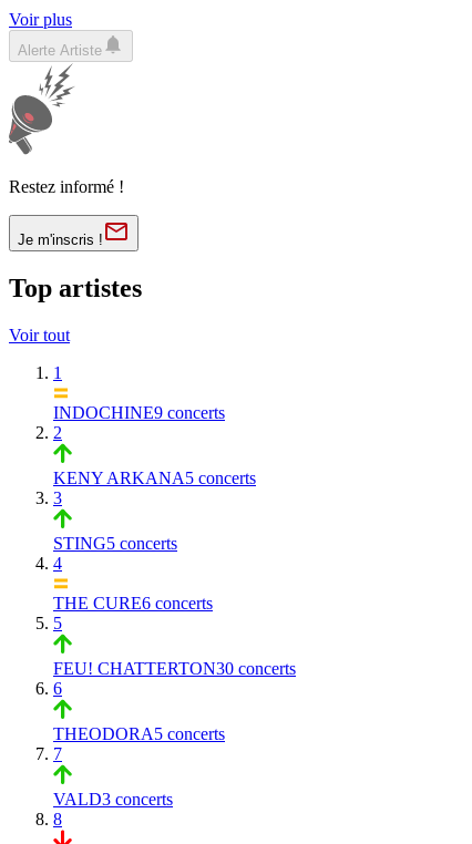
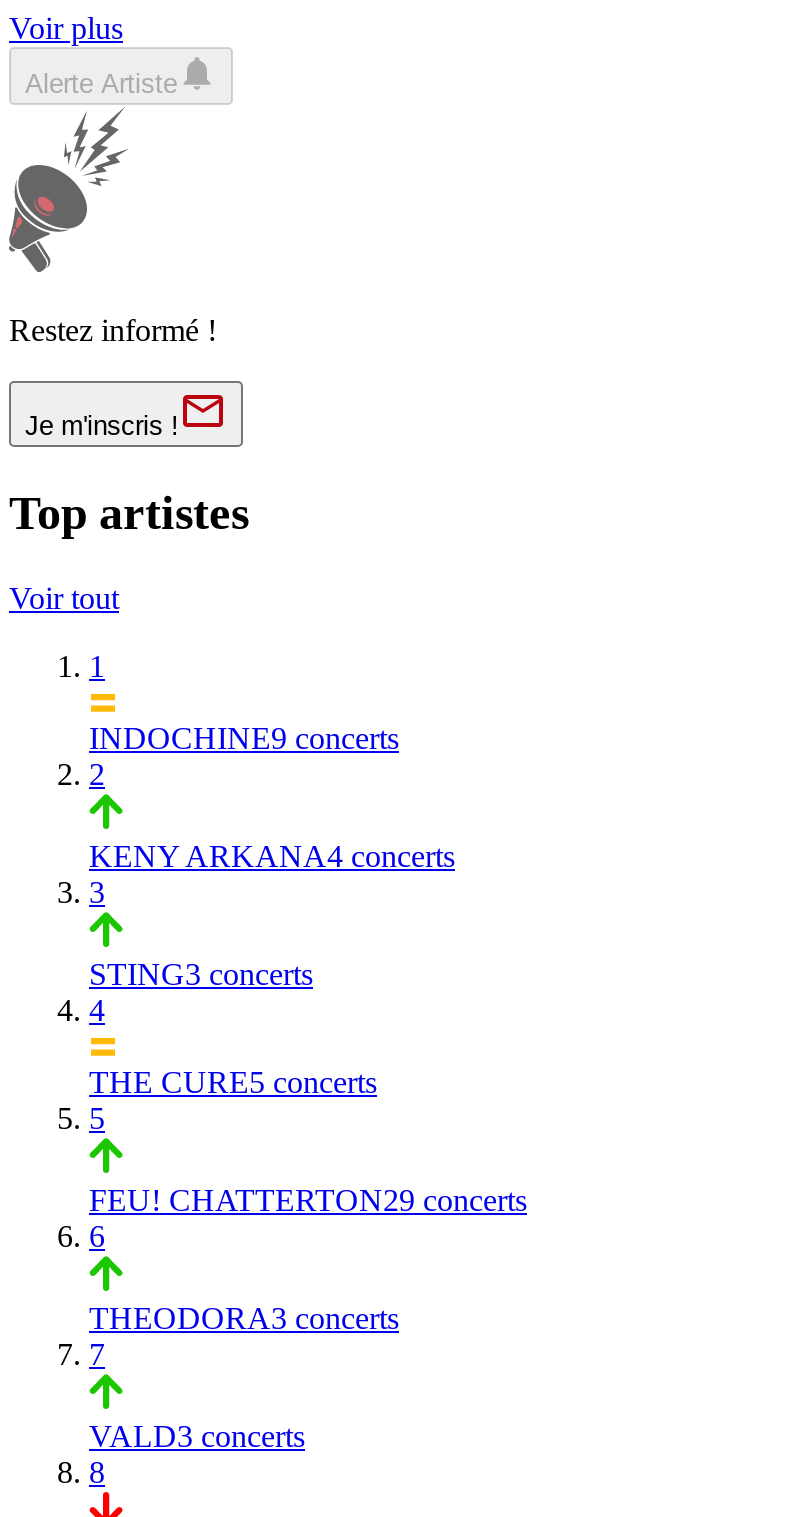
[53,468,256,487] KENY ARKANA5 concerts -> [89,839,455,873] KENY ARKANA4 concerts
[53,534,177,553] STING5 concerts -> [89,957,313,991] STING3 concerts
[53,594,213,612] THE CURE6 concerts -> [89,1065,377,1099] THE CURE5 concerts
[53,659,296,678] FEU! CHATTERTON30 concerts -> [89,1183,527,1217] FEU! CHATTERTON29 concerts
[53,724,225,743] THEODORA5 concerts -> [89,1301,399,1335] THEODORA3 concerts

